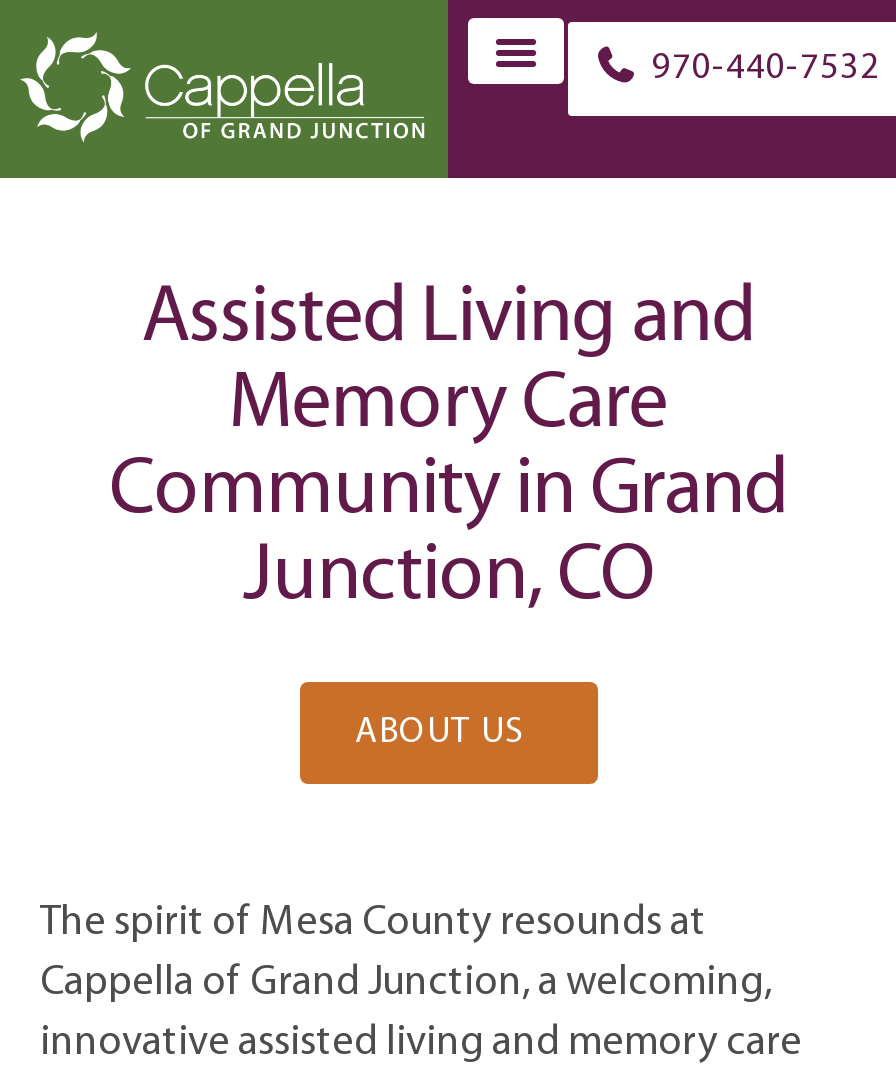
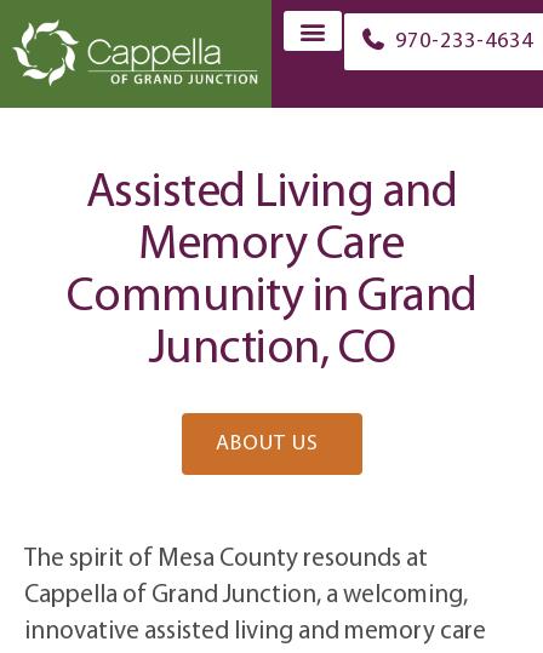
[652,50,880,88] 970-440-7532 -> [395,30,533,53] 970-233-4634

